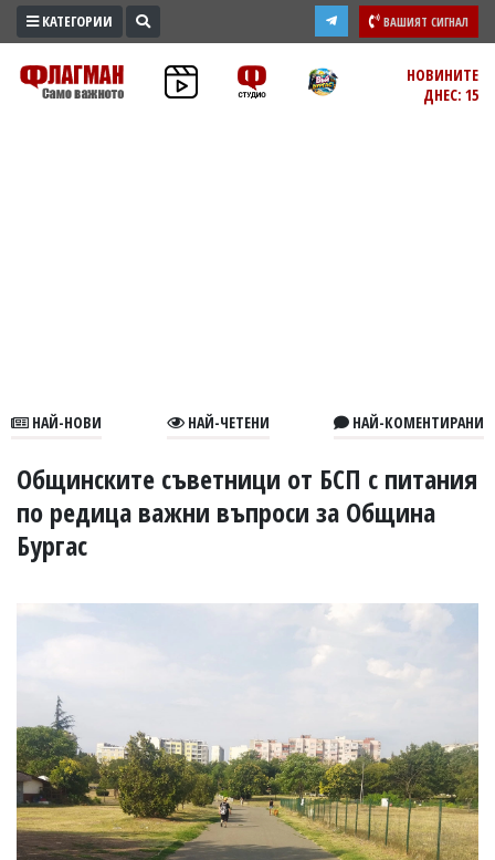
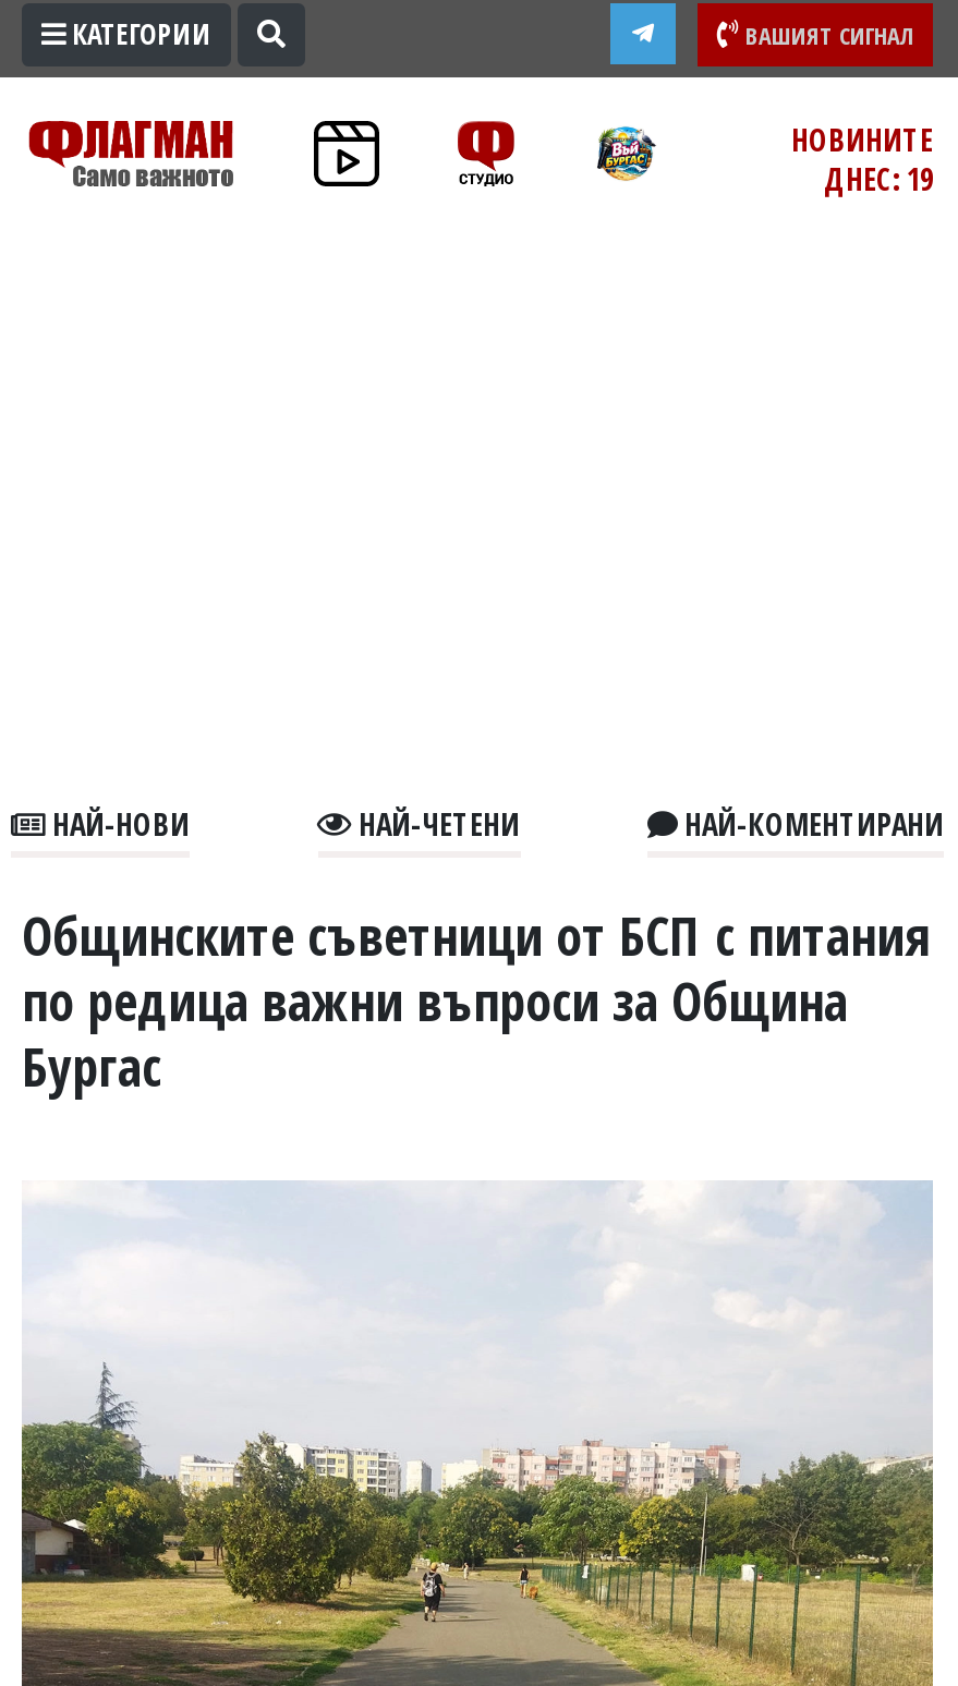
[423,84,478,105] ДНЕС: 15 -> [824,158,933,199] ДНЕС: 19

